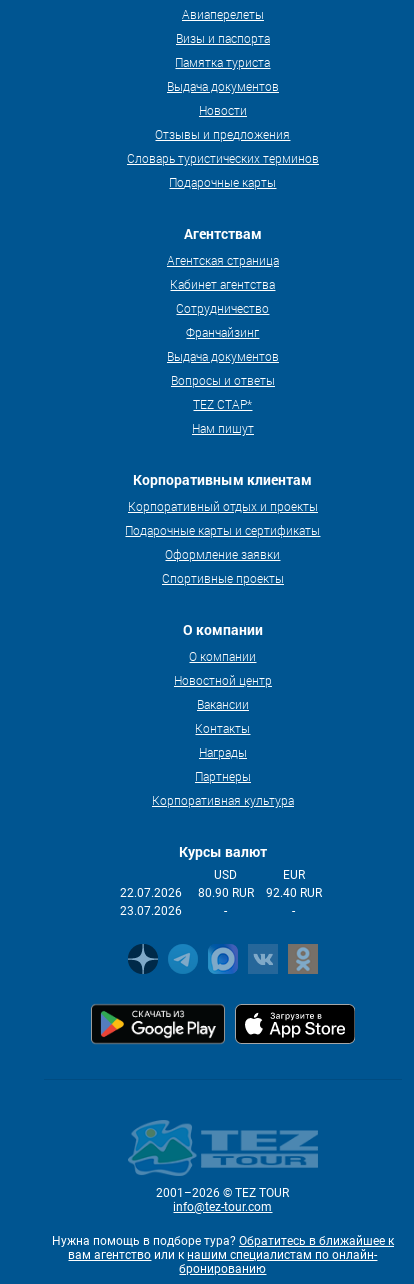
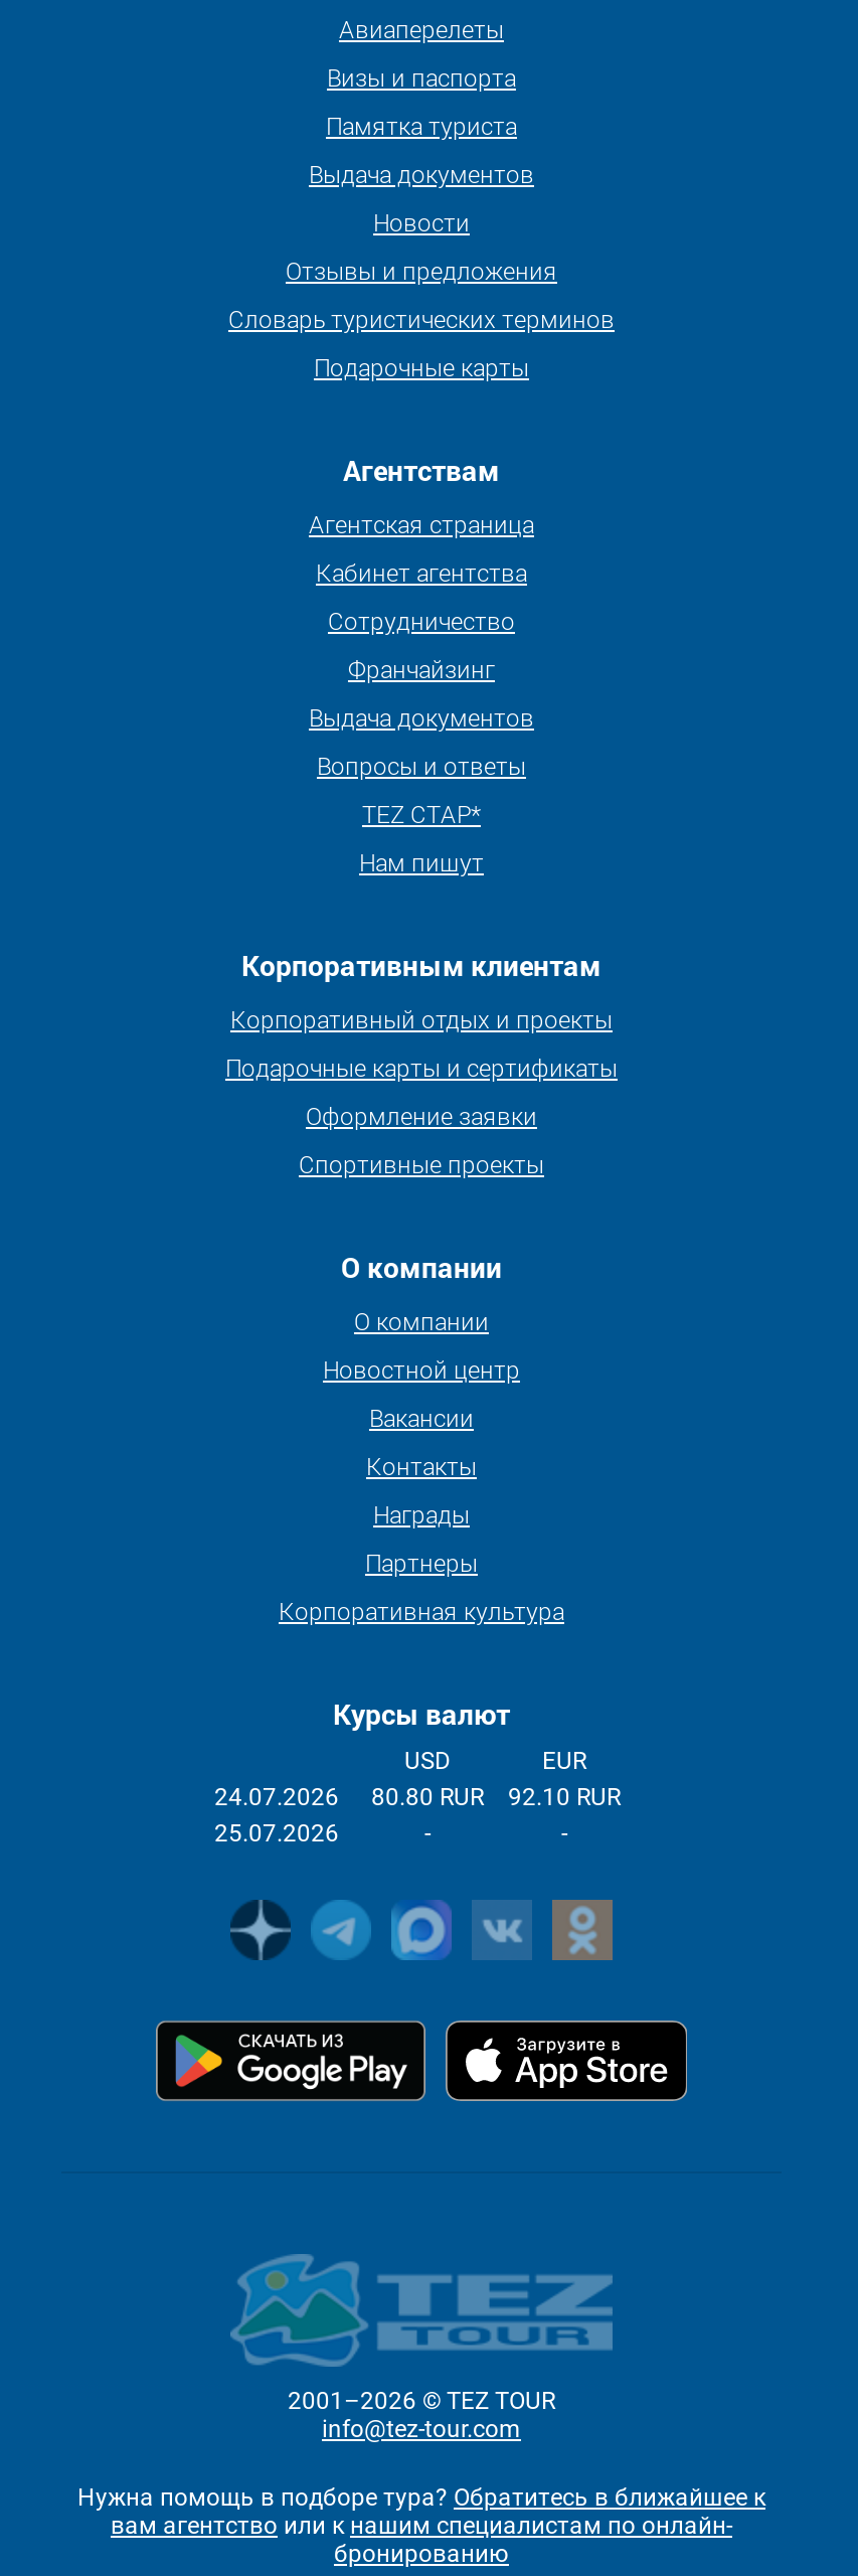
[120,886,182,900] 22.07.2026 -> [214,1783,339,1811] 24.07.2026
[198,886,254,900] 80.90 RUR -> [371,1783,484,1811] 80.80 RUR
[266,886,322,900] 92.40 RUR -> [508,1783,621,1811] 92.10 RUR
[120,904,182,918] 23.07.2026 -> [214,1819,339,1847] 25.07.2026

